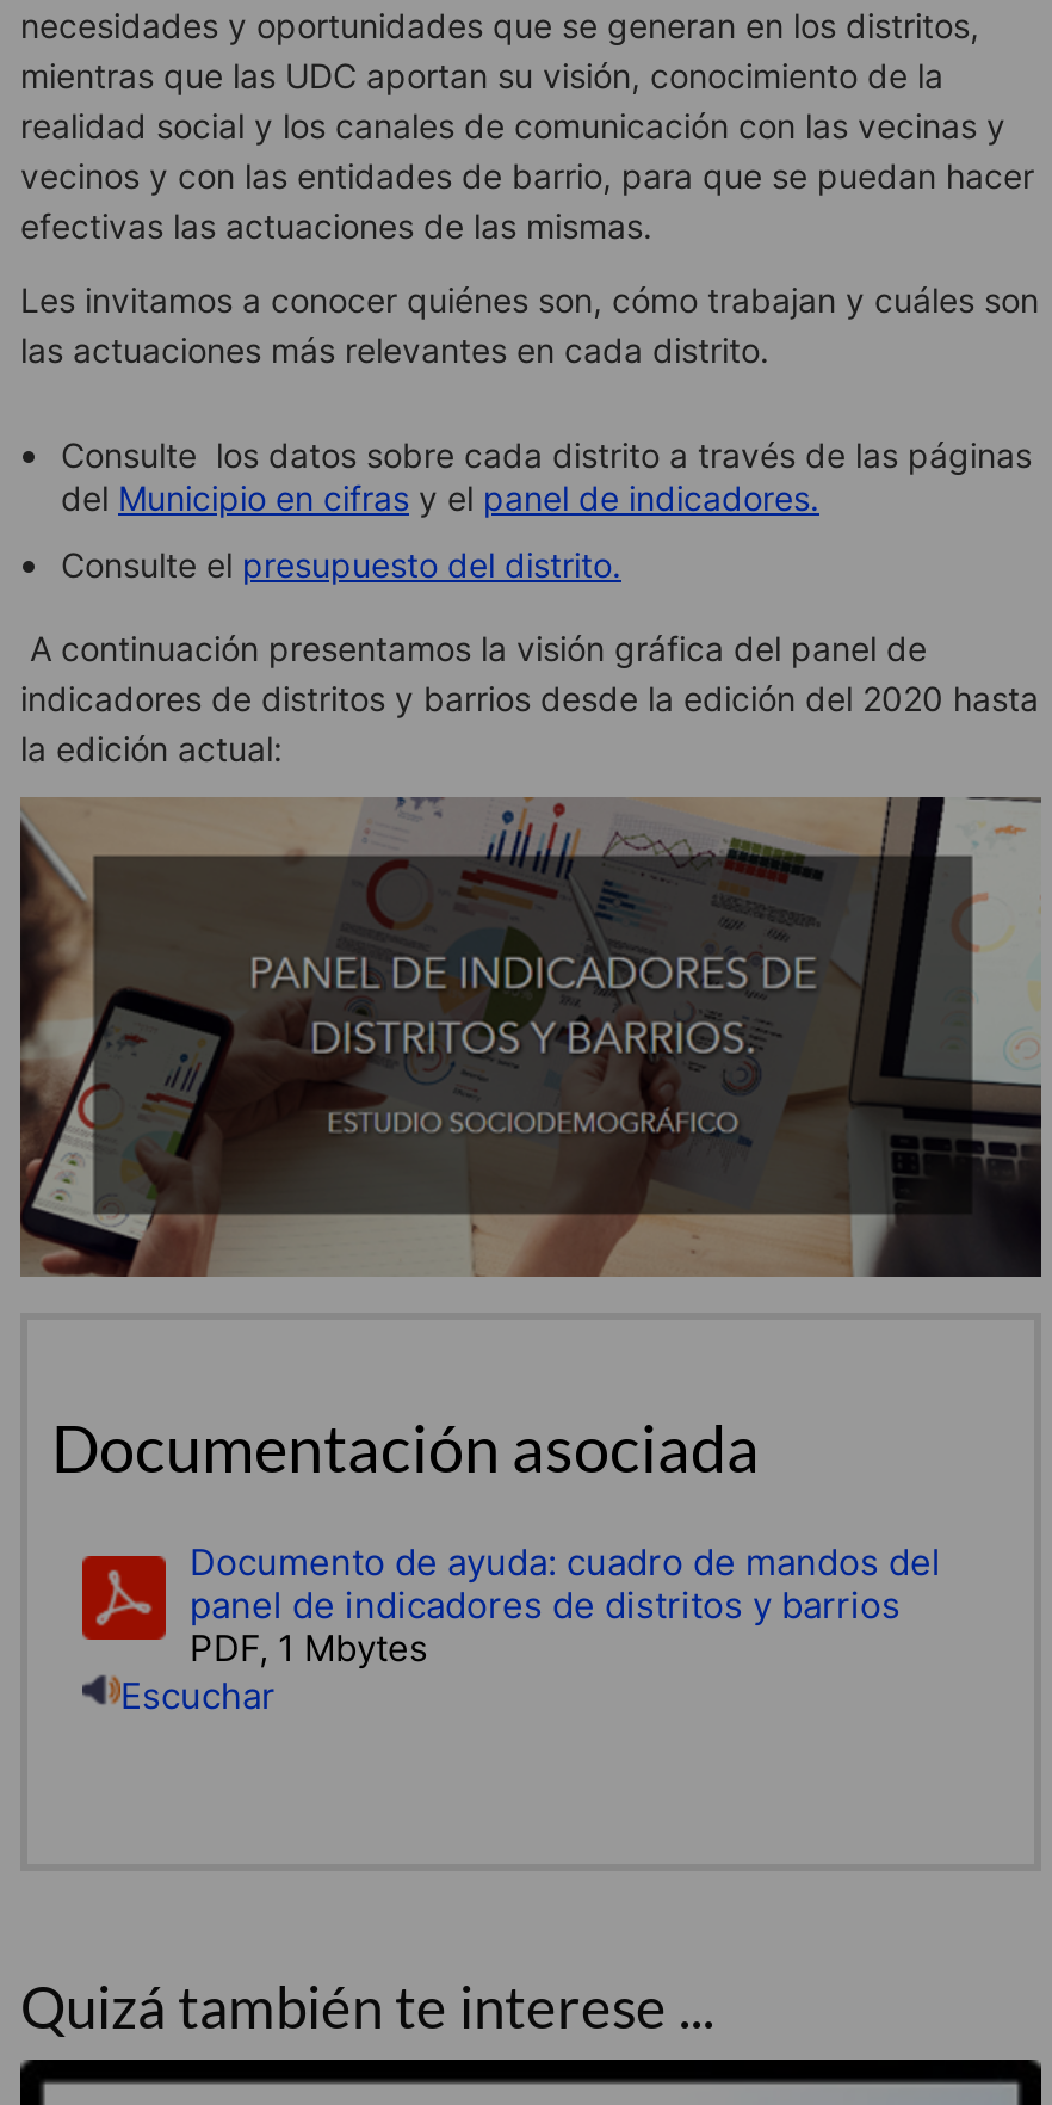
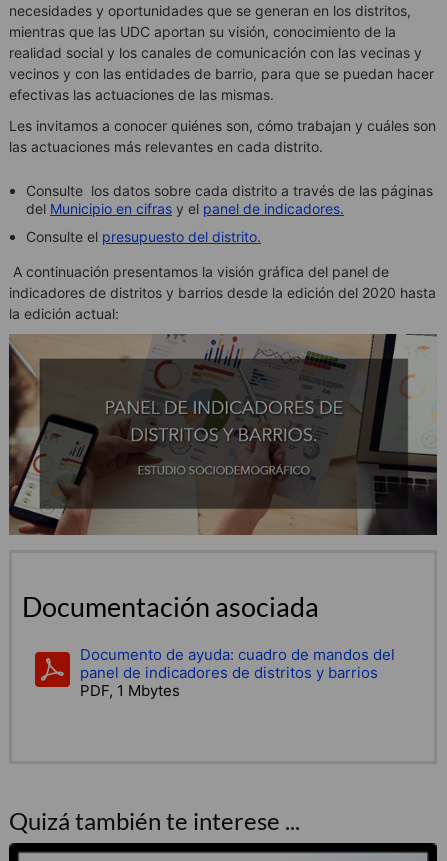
[120,1673,276,1718] Escuchar -> none

